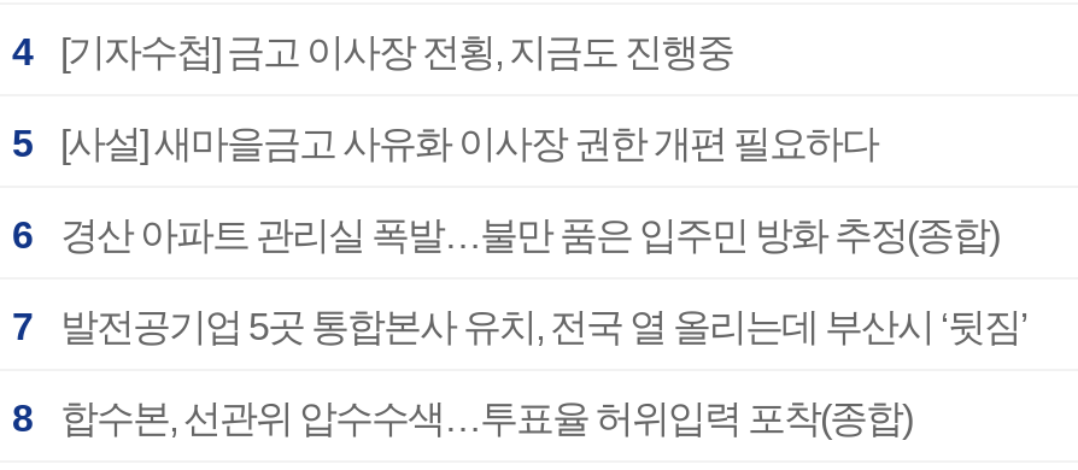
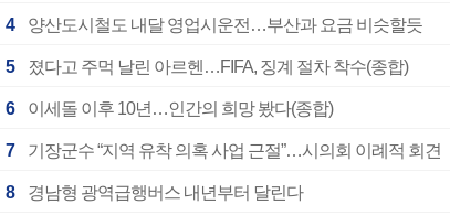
[60,31,733,72] [기자수첩] 금고 이사장 전횡, 지금도 진행중 -> [28,15,422,34] 양산도시철도 내달 영업시운전…부산과 요금 비슷할듯
[60,123,878,164] [사설] 새마을금고 사유화 이사장 권한 개편 필요하다 -> [28,57,408,76] 졌다고 주먹 날린 아르헨…FIFA, 징계 절차 착수(종합)
[60,215,998,255] 경산 아파트 관리실 폭발…불만 품은 입주민 방화 추정(종합) -> [28,99,333,118] 이세돌 이후 10년…인간의 희망 봤다(종합)
[60,306,1027,347] 발전공기업 5곳 통합본사 유치, 전국 열 올리는데 부산시 ‘뒷짐’ -> [28,141,441,160] 기장군수 “지역 유착 의혹 사업 근절”…시의회 이례적 회견
[60,398,912,439] 합수본, 선관위 압수수색…투표율 허위입력 포착(종합) -> [28,183,303,202] 경남형 광역급행버스 내년부터 달린다

